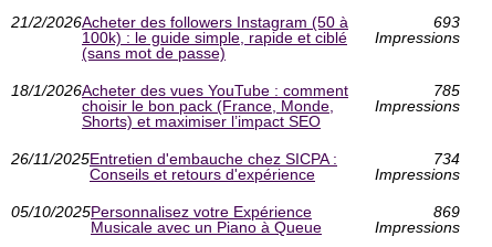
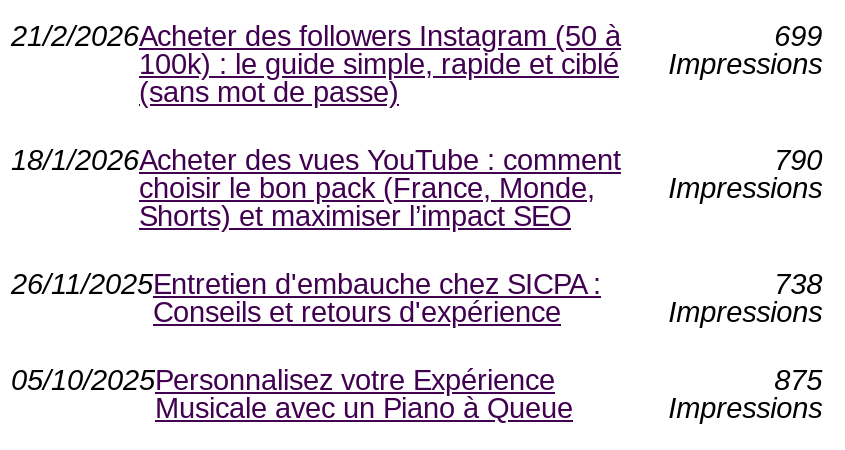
[433,14,459,31] 693 -> [774,21,822,53] 699
[433,82,459,100] 785 -> [774,145,822,177] 790
[433,150,459,168] 734 -> [774,269,822,301] 738
[433,203,459,221] 869 -> [774,365,822,397] 875

